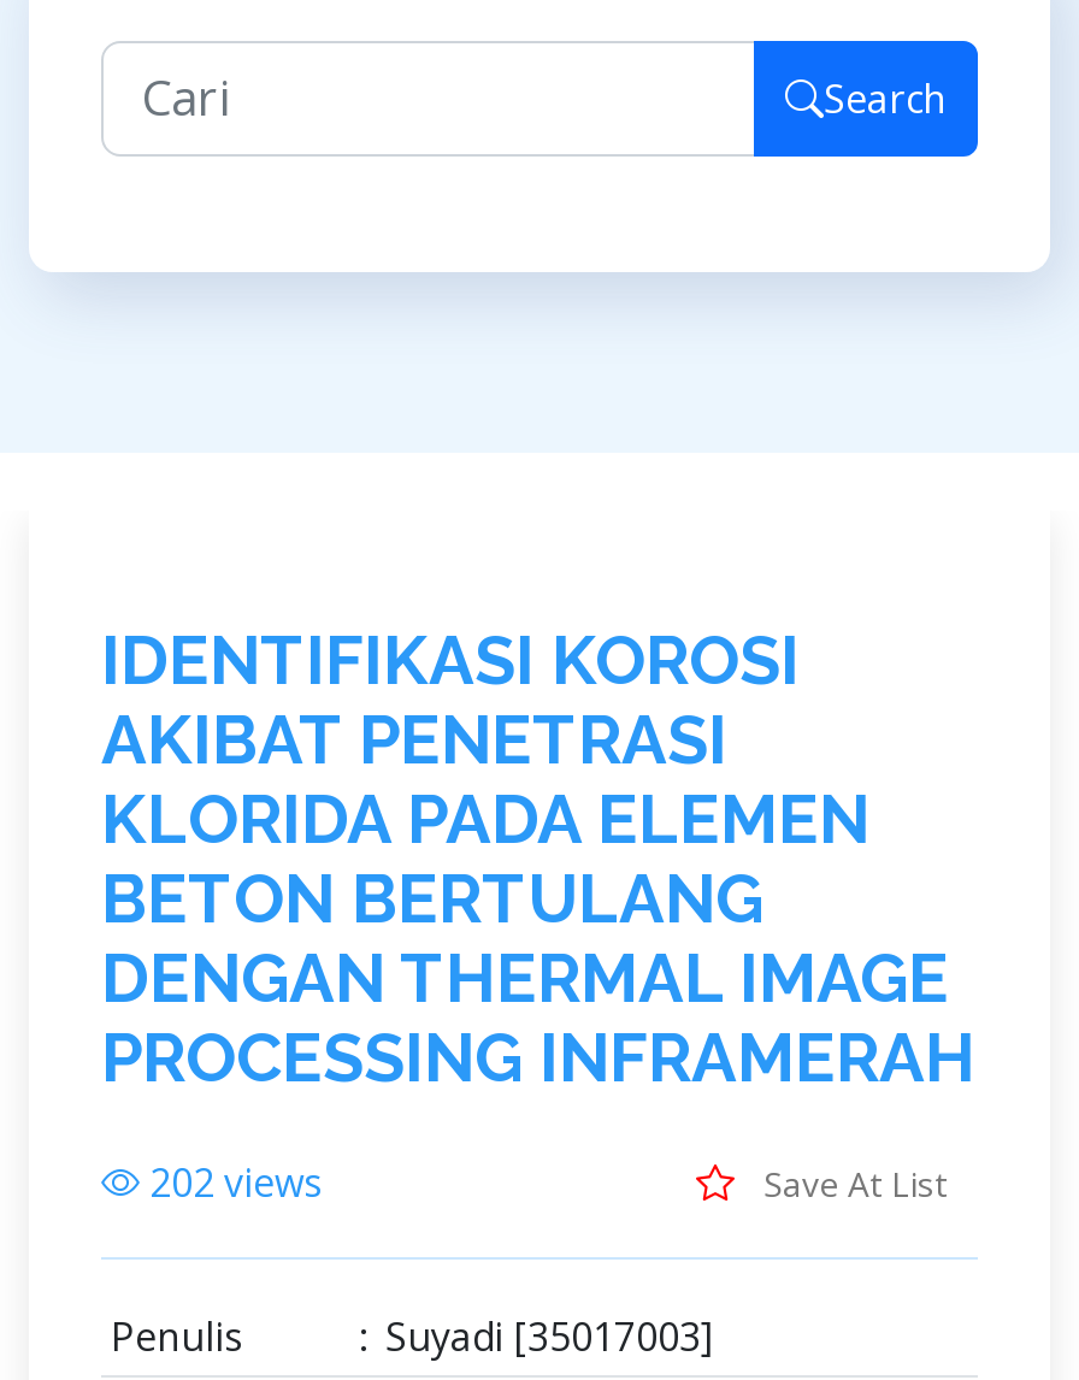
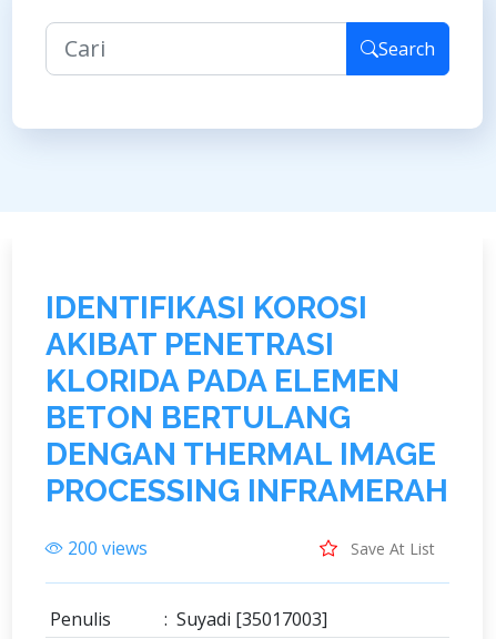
[149,1156,323,1209] 202 views -> [68,536,148,560] 200 views

